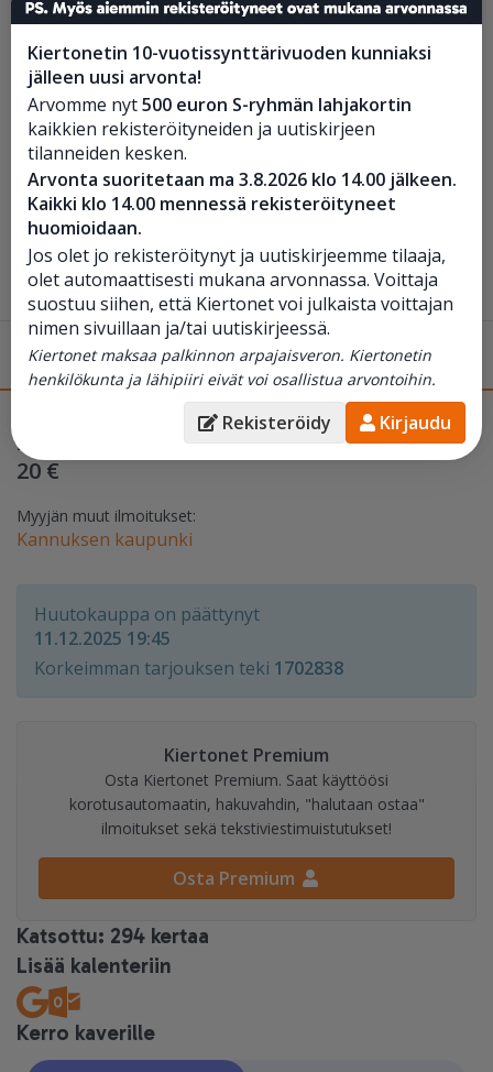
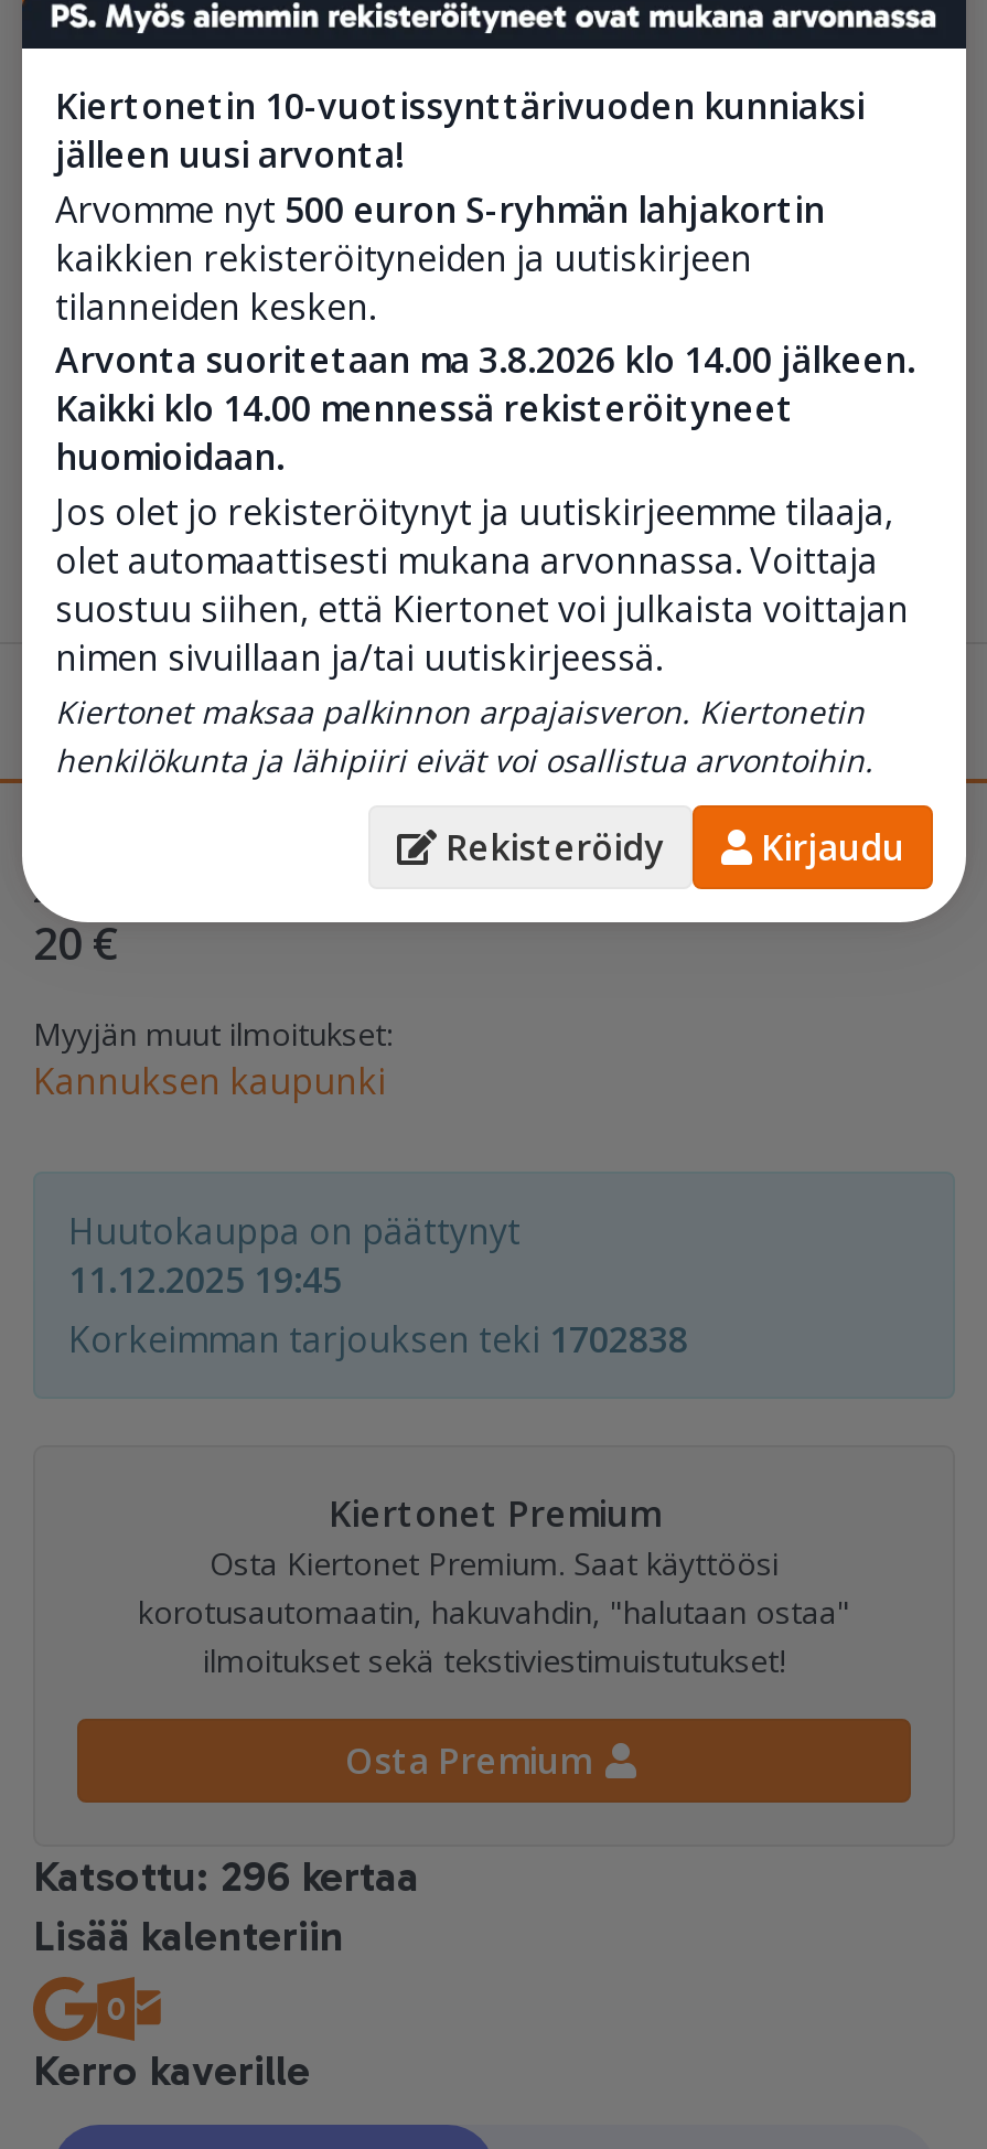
[17,923,209,948] Katsottu: 294 kertaa -> [33,1850,419,1901] Katsottu: 296 kertaa

